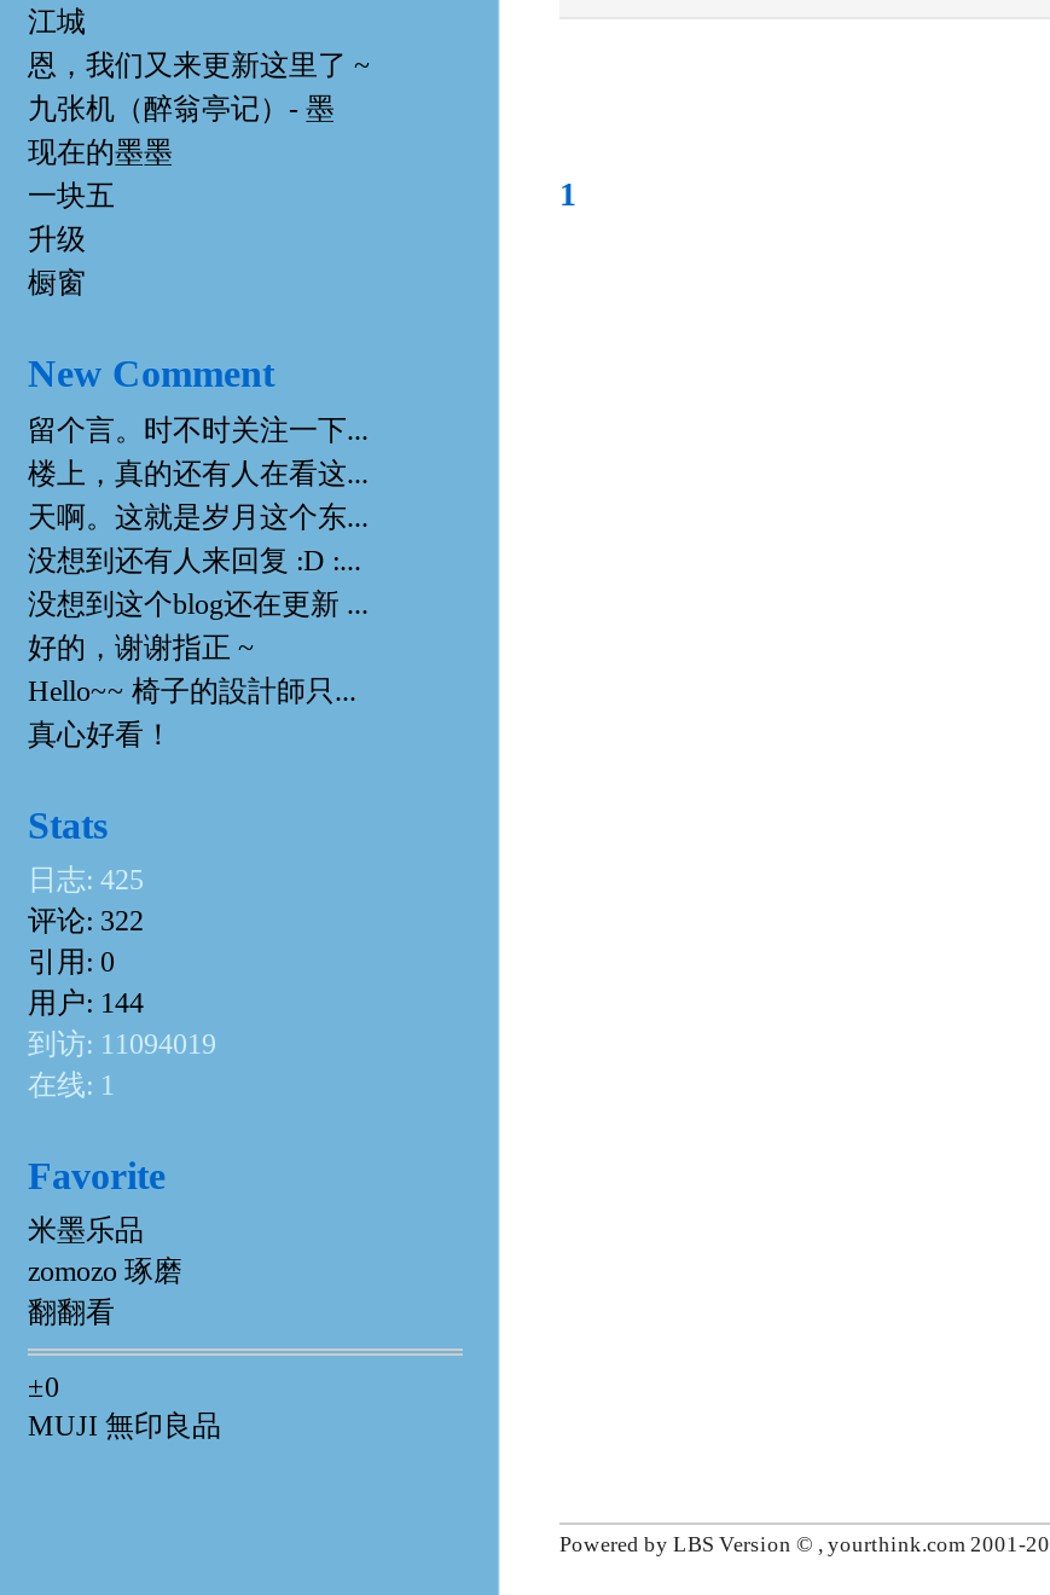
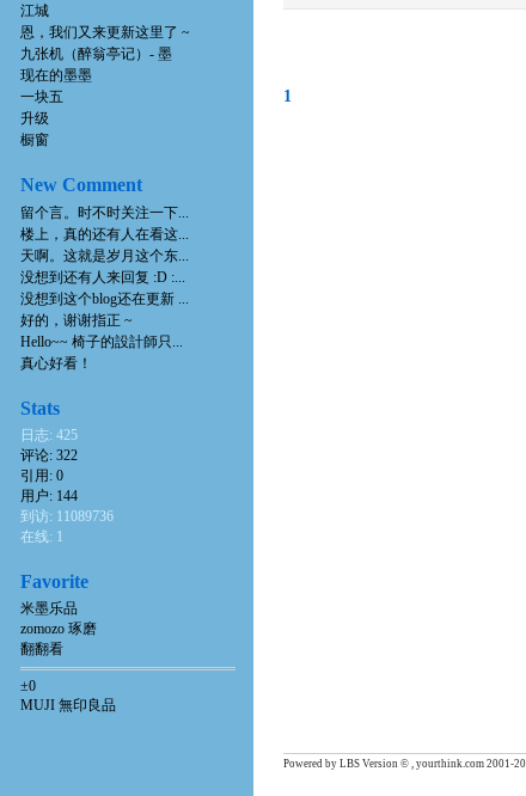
[28,1027,216,1061] 到访: 11094019 -> [20,508,114,525] 到访: 11089736

